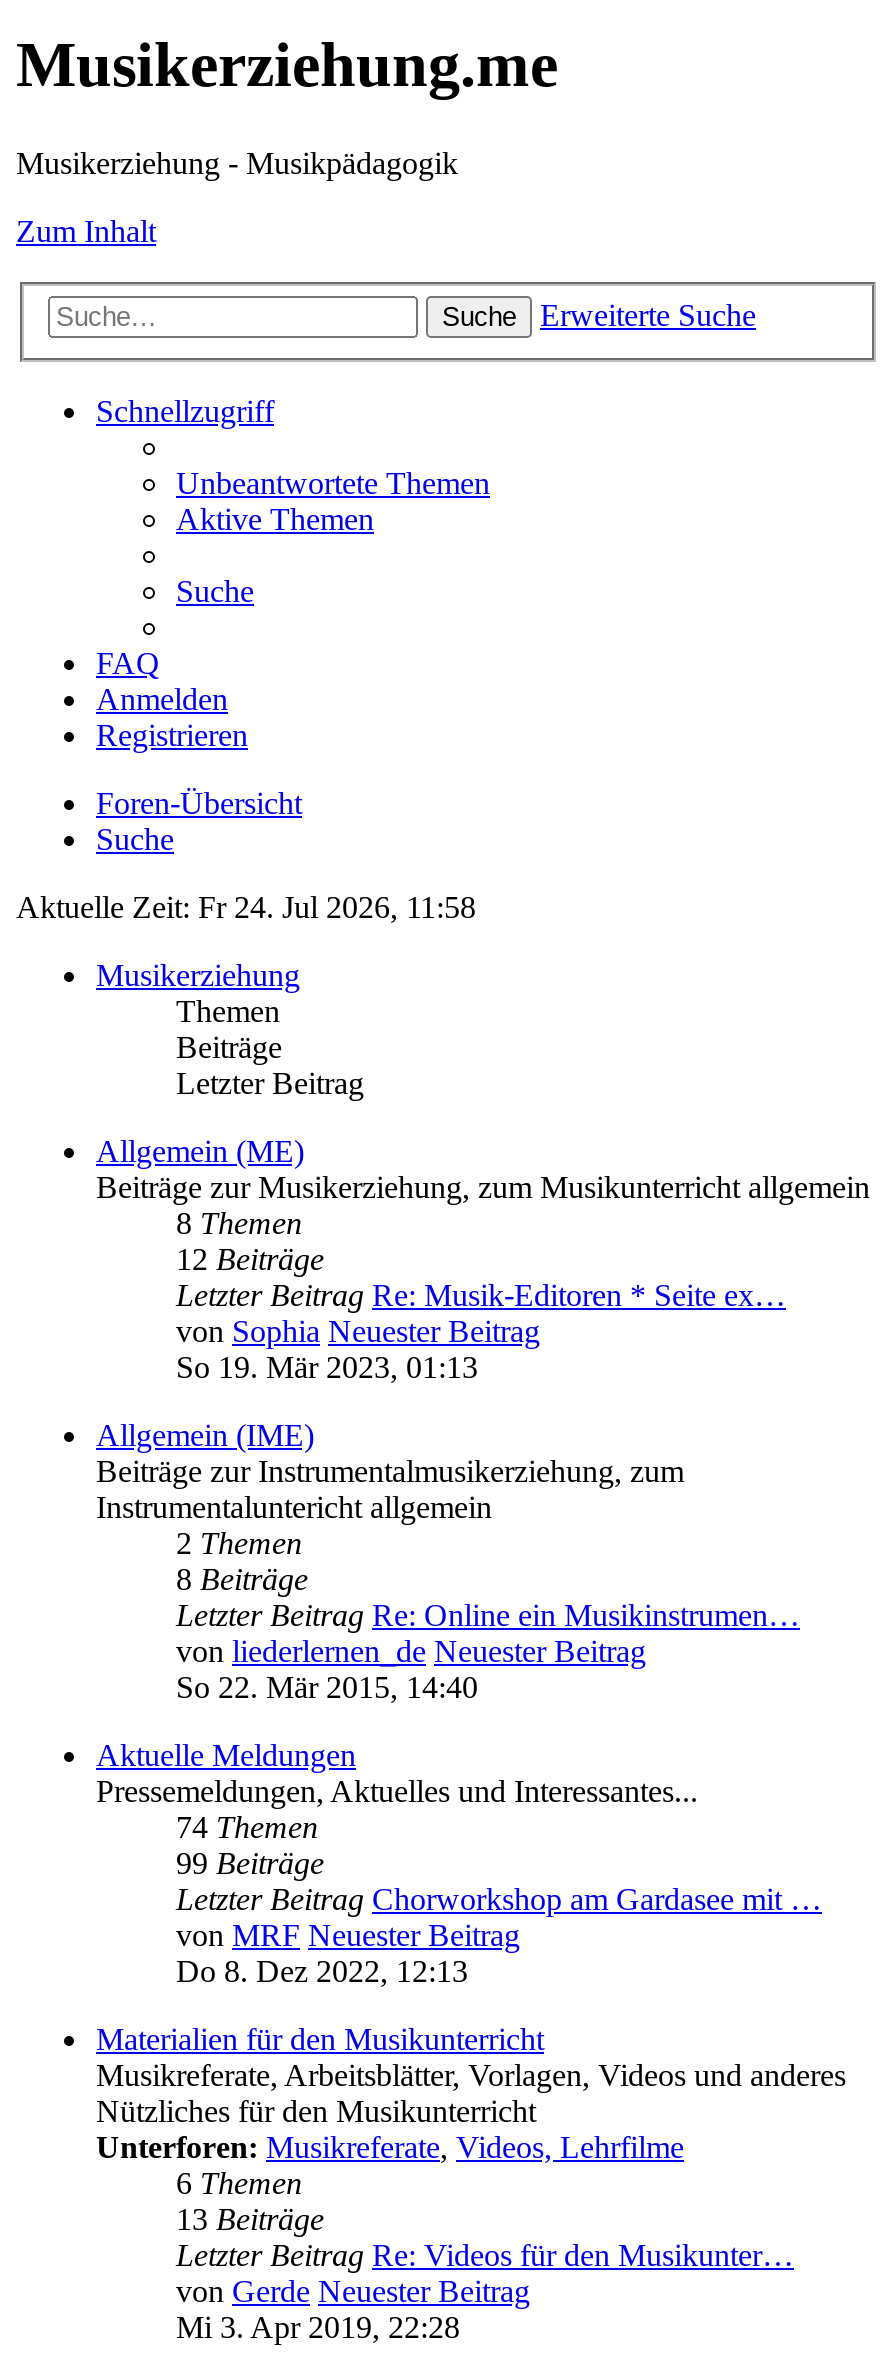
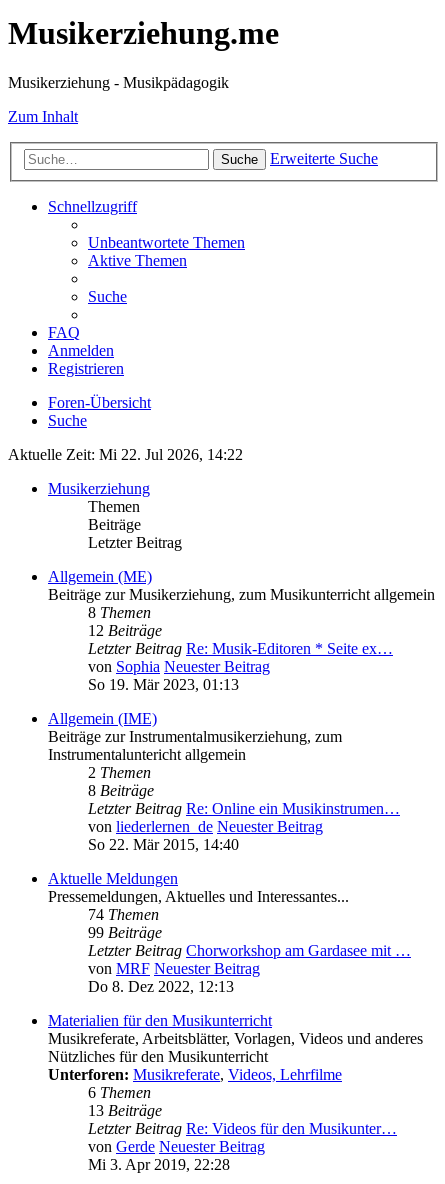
[16,891,476,925] Aktuelle Zeit: Fr 24. Jul 2026, 11:58 -> [8,446,243,463] Aktuelle Zeit: Mi 22. Jul 2026, 14:22

